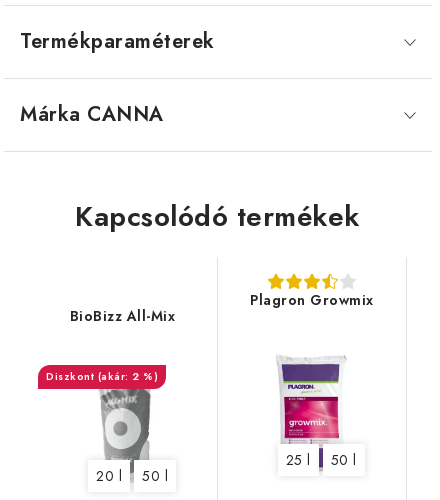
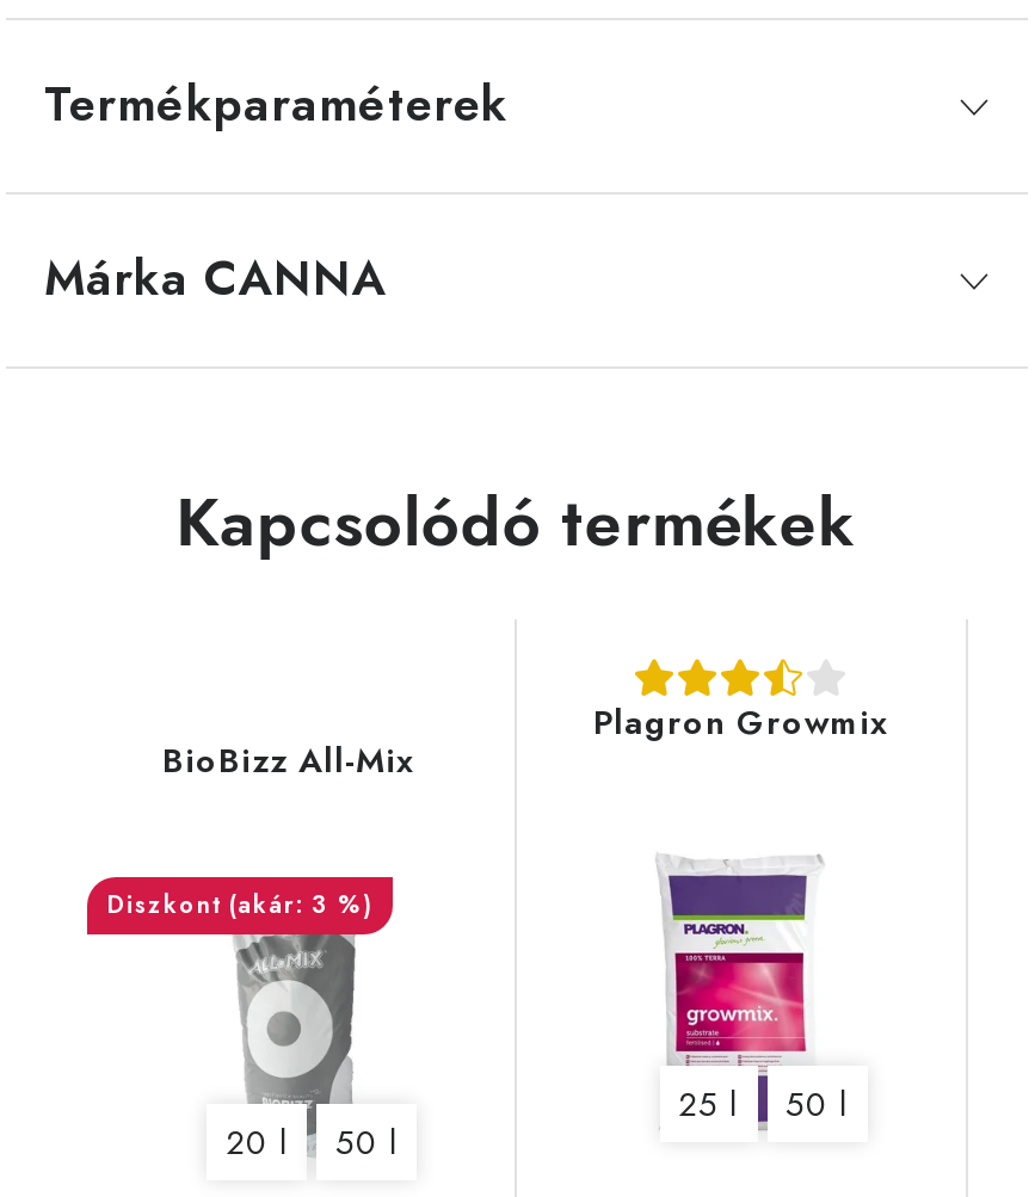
[97,369,158,384] (akár: 2 %) -> [229,887,374,923] (akár: 3 %)

